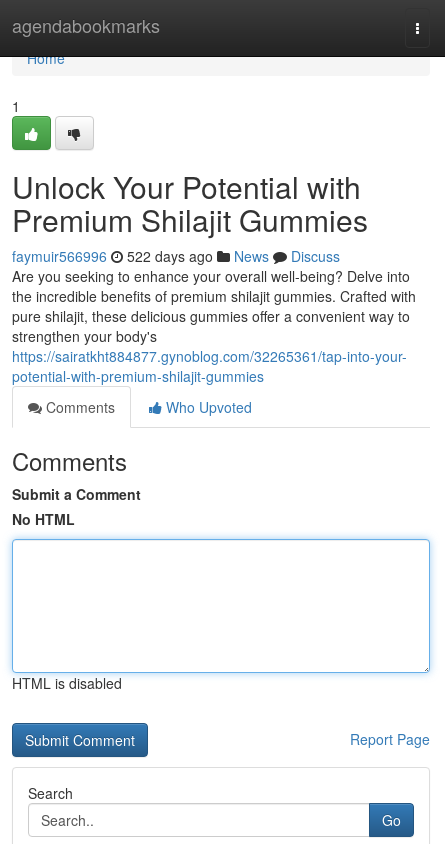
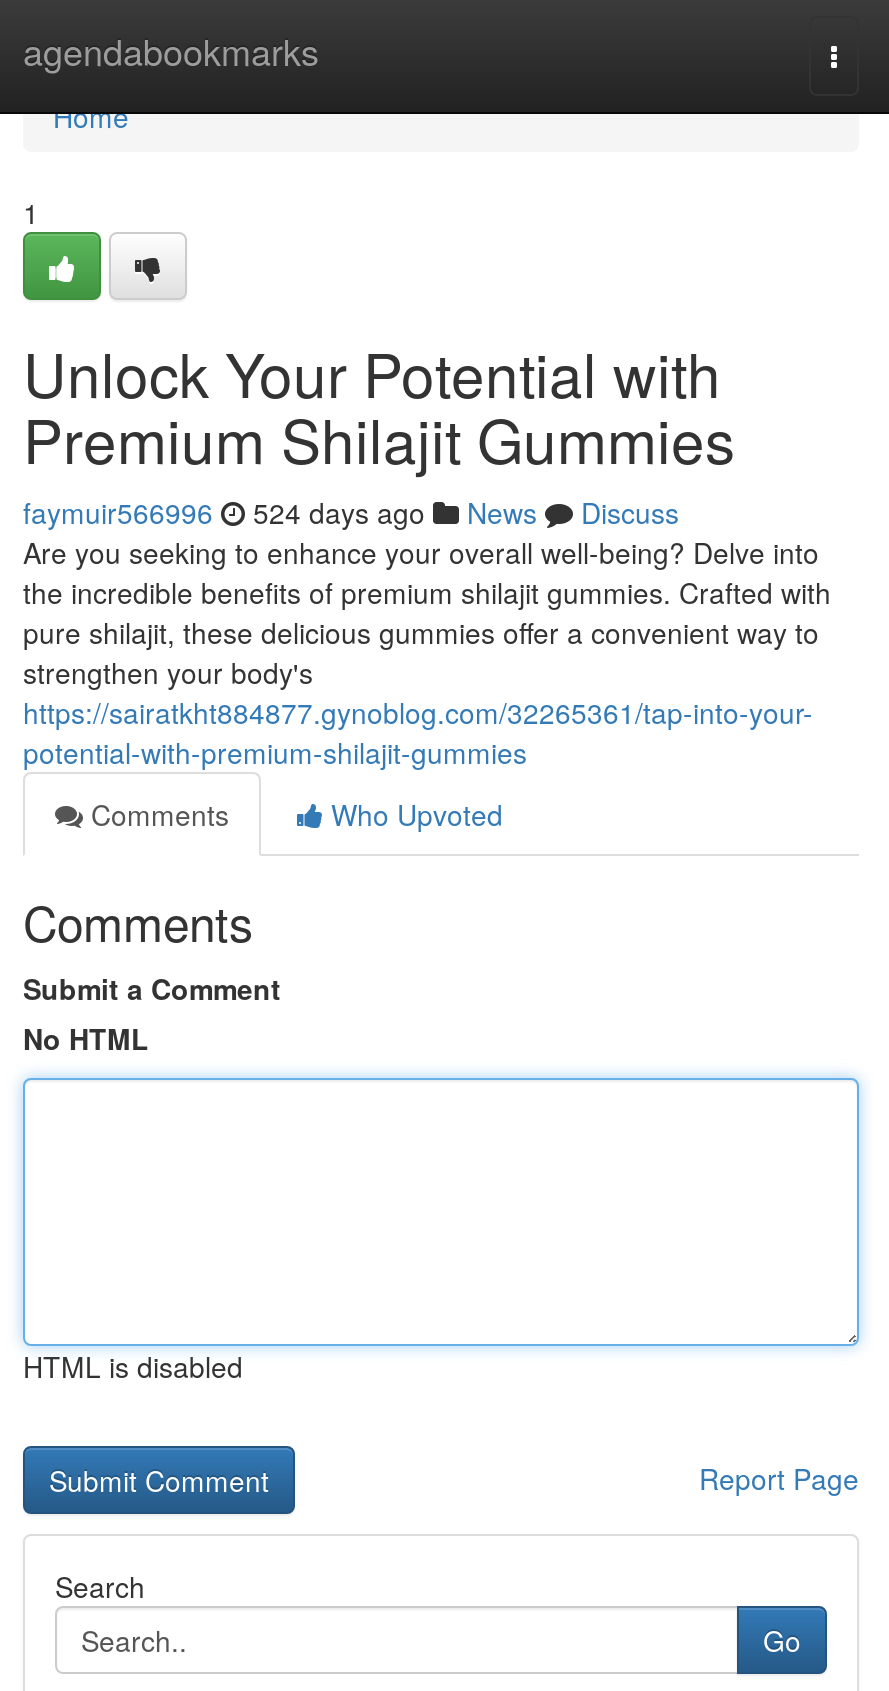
[12,246,340,266] faymuir566996 522 days ago News Discuss -> [23,492,679,532] faymuir566996 524 days ago News Discuss

